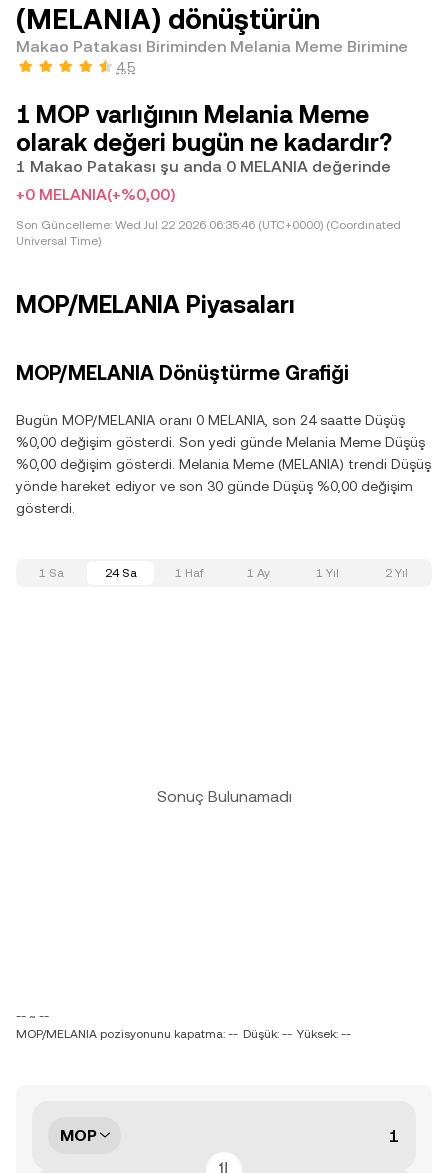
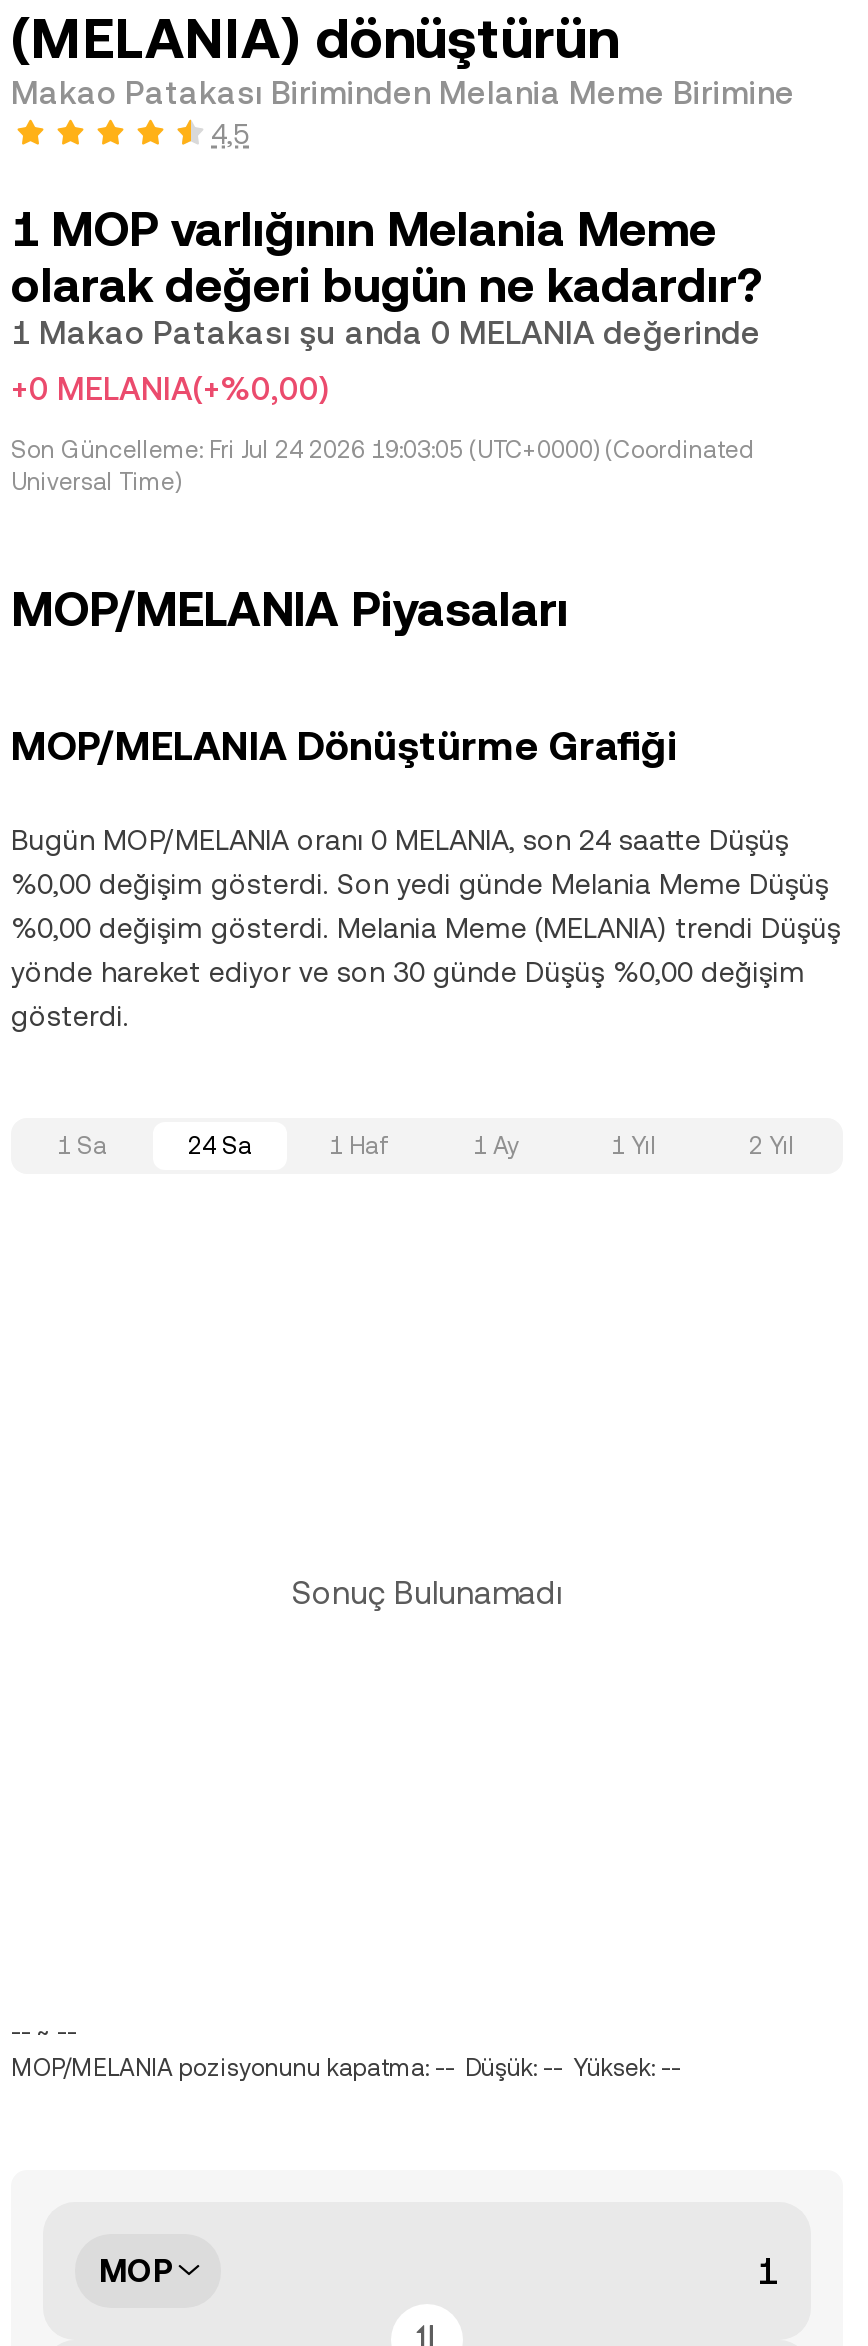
[16,218,401,232] Son Güncelleme: Wed Jul 22 2026 06:35:46 (UTC+0000) (Coordinated -> [11,436,755,464] Son Güncelleme: Fri Jul 24 2026 19:03:05 (UTC+0000) (Coordinated

